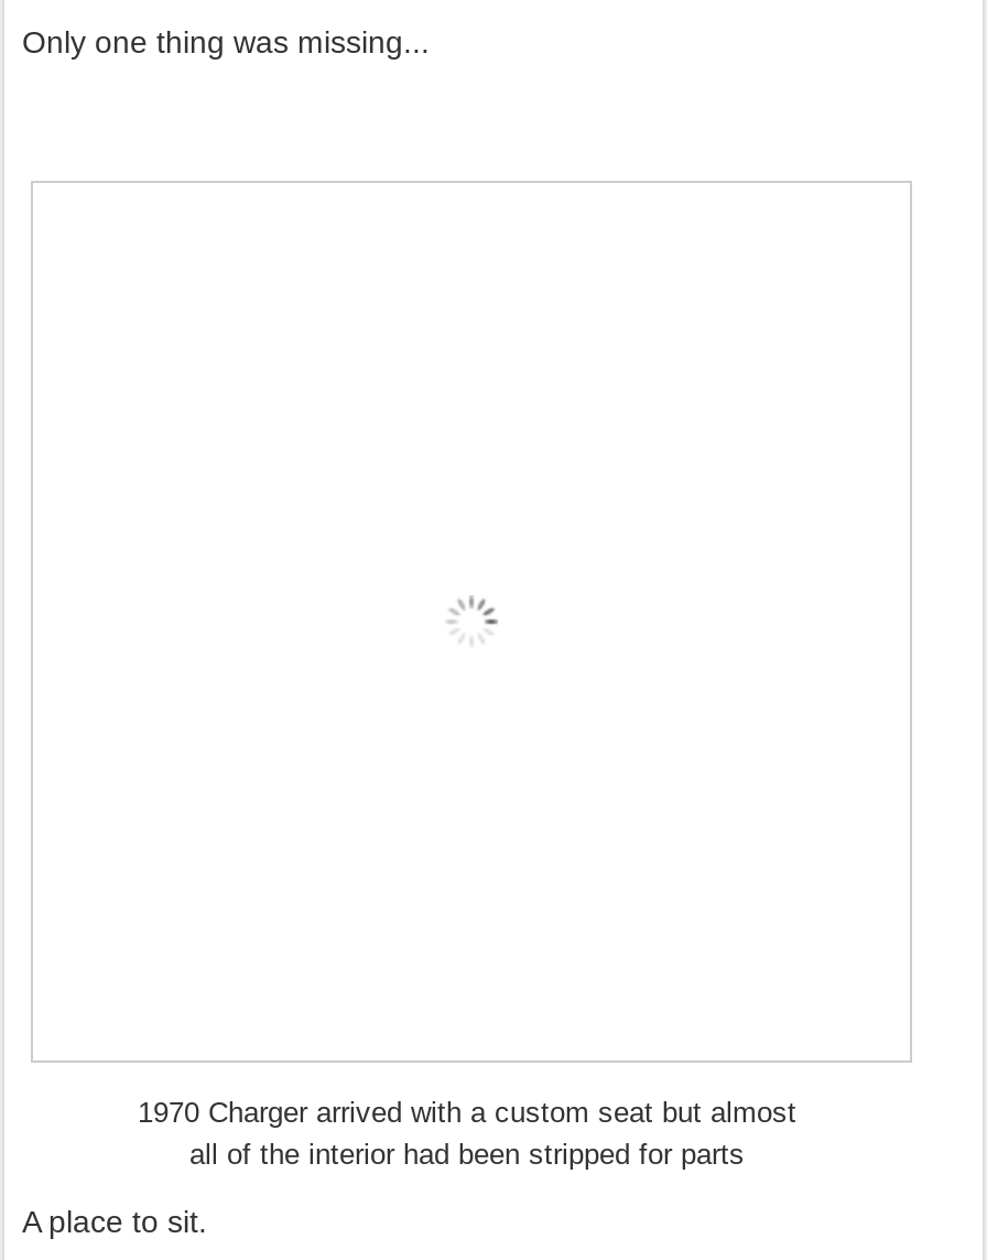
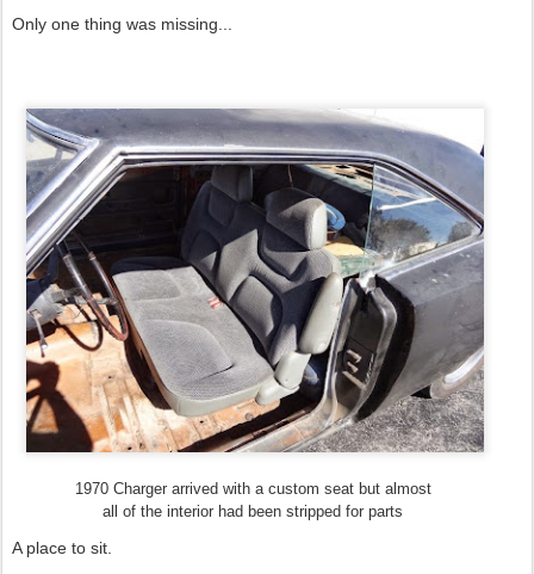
none -> [25,107,485,453] [image]

